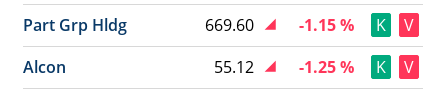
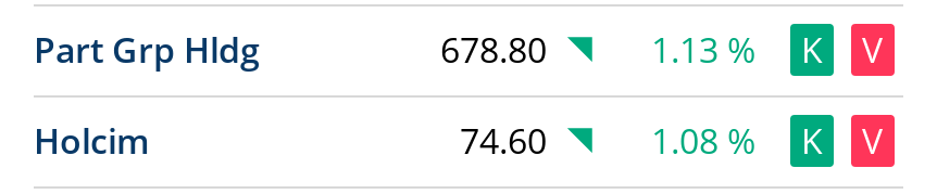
[205,13,254,35] 669.60 -> [440,25,547,73] 678.80
[299,13,414,35] -1.15 % K V -> [651,25,884,73] 1.13 % K V
[23,55,354,77] Alcon | 55.12 | -1.25 % -> [34,116,755,164] Holcim | 74.60 | 1.08 %

